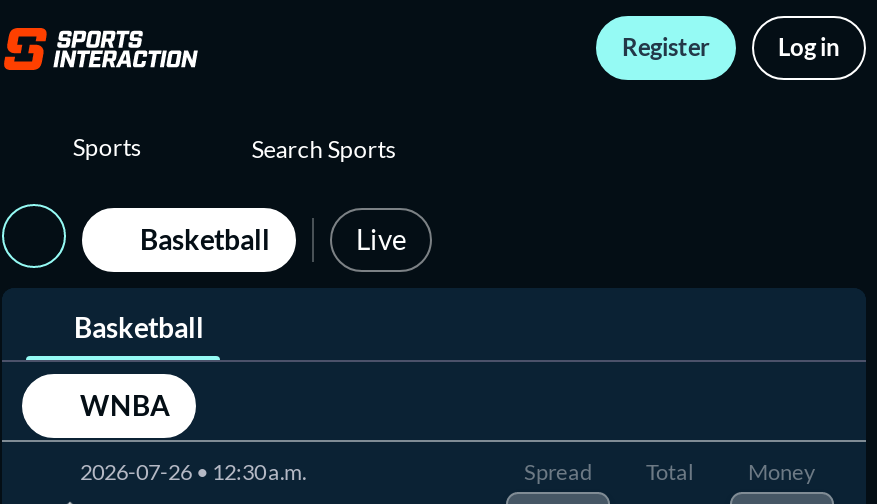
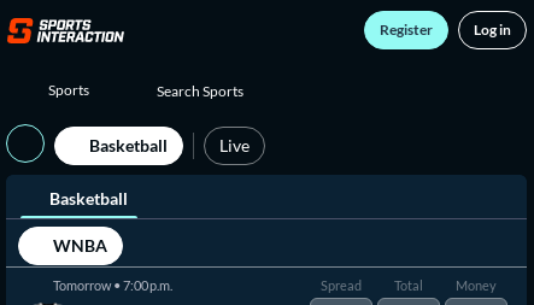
[80,458,306,484] 2026-07-26 • 12:30 a.m. -> [53,277,172,293] Tomorrow • 7:00 p.m.

